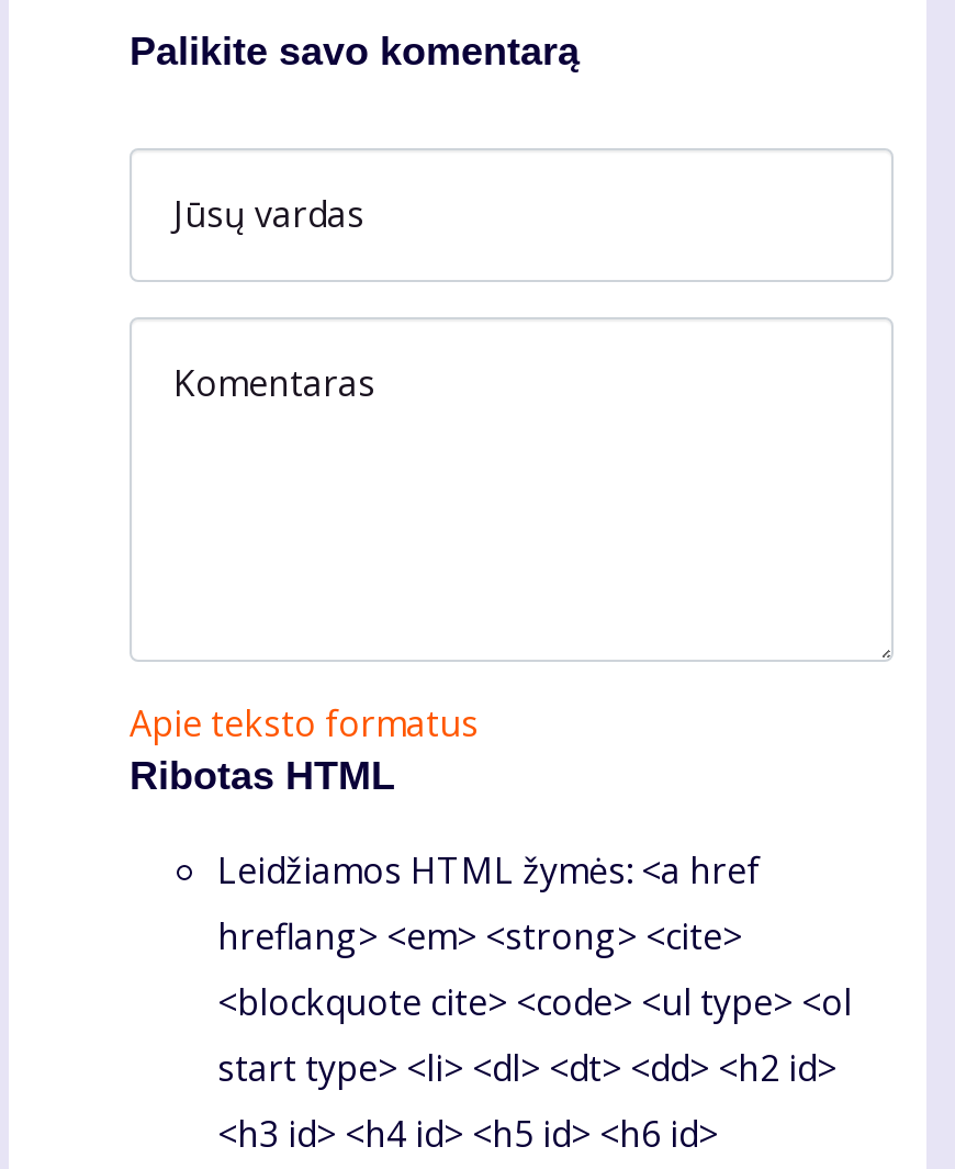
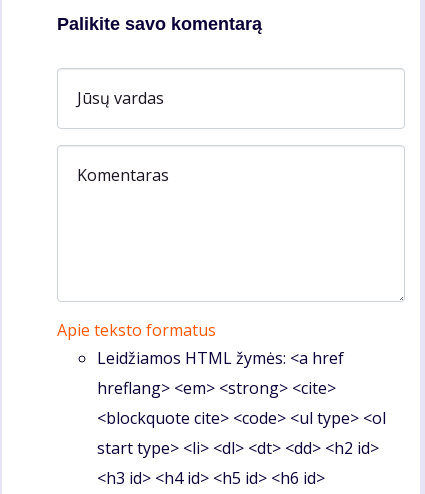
[130,754,395,798] Ribotas HTML -> none

